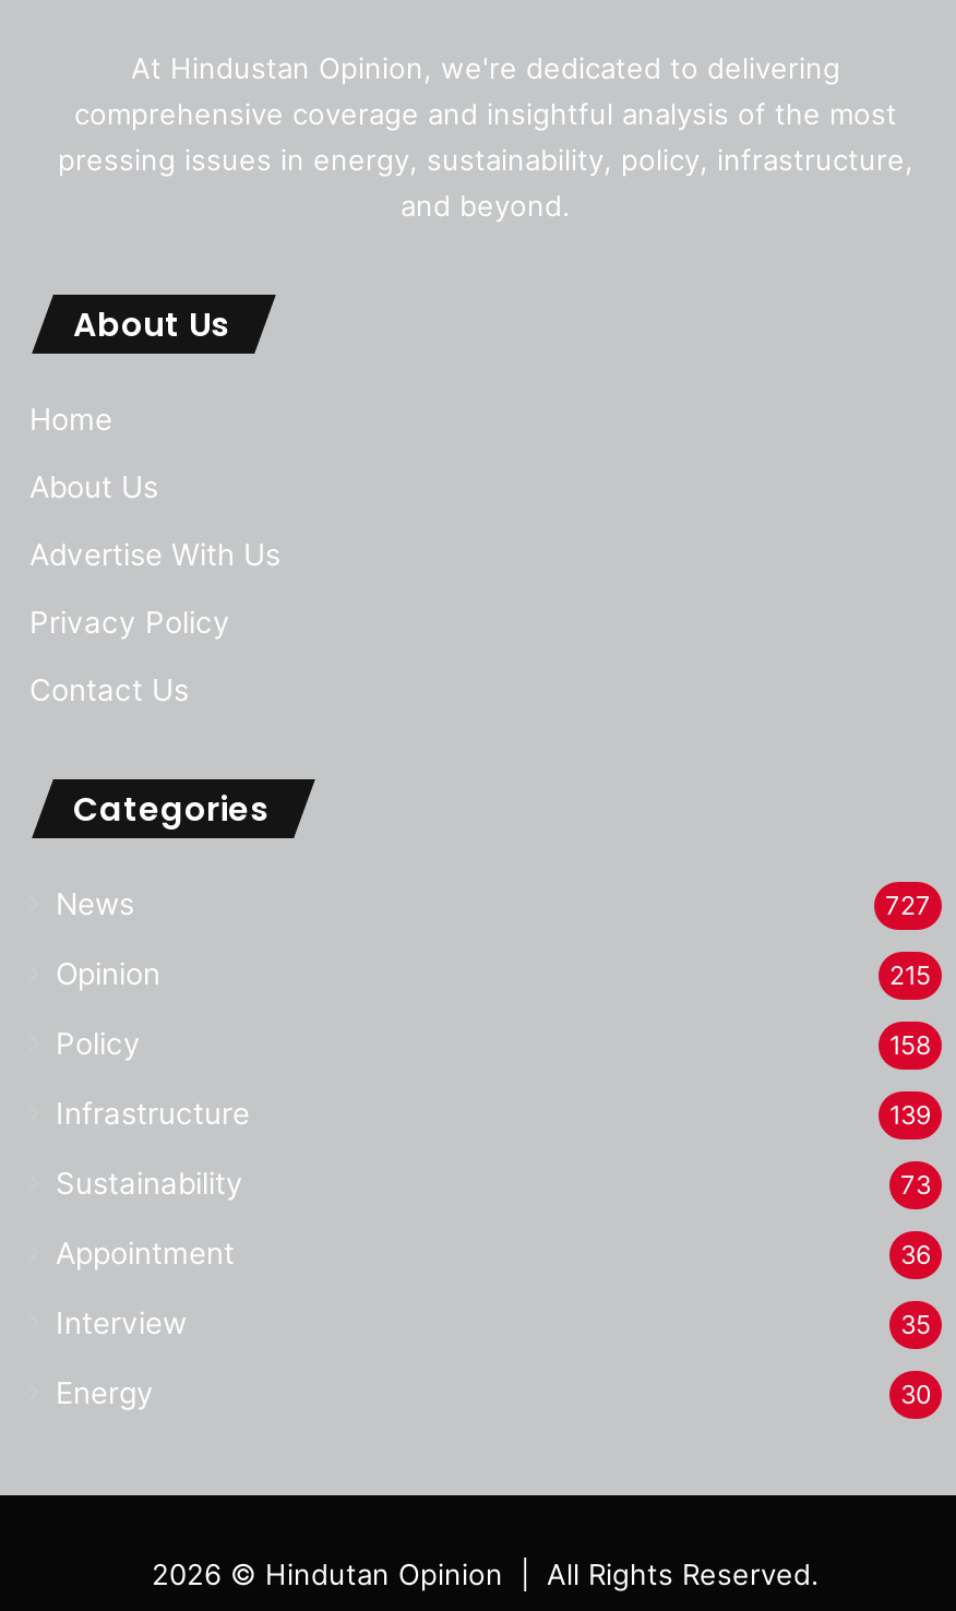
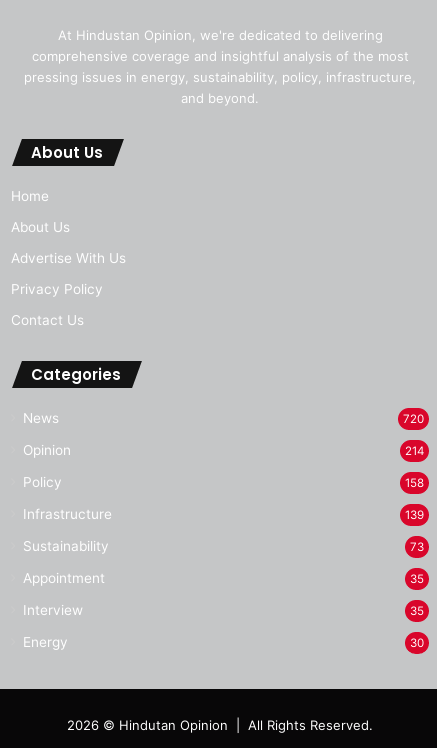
[885,890,931,920] 727 -> [403,412,424,426] 720
[889,960,931,990] 215 -> [405,444,424,458] 214
[900,1239,931,1270] 36 -> [410,572,424,586] 35

